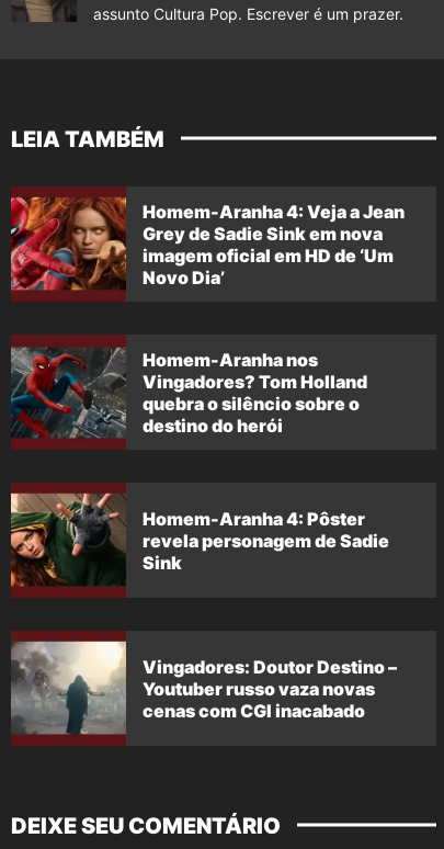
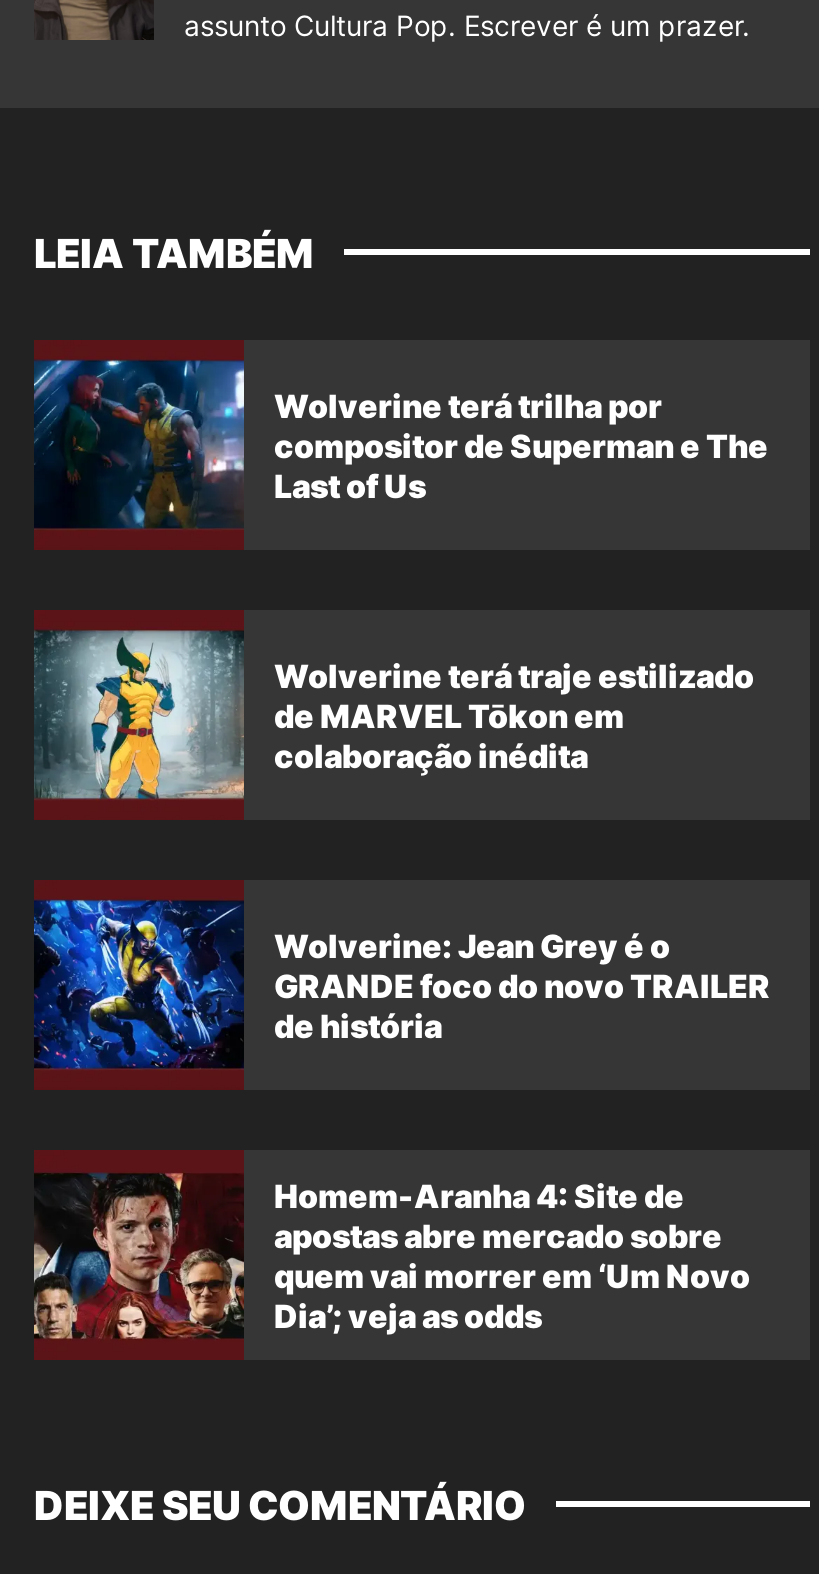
[10,196,405,291] [image] | Homem-Aranha 4: Veja a Jean | Grey de Sadie Sink em nova | imagem oficial em HD de ‘Um | Novo Dia’ -> [32,358,768,530] [image] | Wolverine terá trilha por | compositor de Superman e The | Last of Us
[10,346,367,439] [image] | Homem-Aranha nos | Vingadores? Tom Holland | quebra o silêncio sobre o | destino do herói -> [34,628,754,800] [image] | Wolverine terá traje estilizado | de MARVEL Tōkon em | colaboração inédita
[10,493,389,587] [image] | Homem-Aranha 4: Pôster | revela personagem de Sadie | Sink -> [32,898,770,1070] [image] | Wolverine: Jean Grey é o | GRANDE foco do novo TRAILER | de história
[10,641,397,735] [image] | Vingadores: Doutor Destino – | Youtuber russo vaza novas | cenas com CGI inacabado -> [32,1170,750,1340] [image] | Homem-Aranha 4: Site de | apostas abre mercado sobre | quem vai morrer em ‘Um Novo | Dia’; veja as odds

